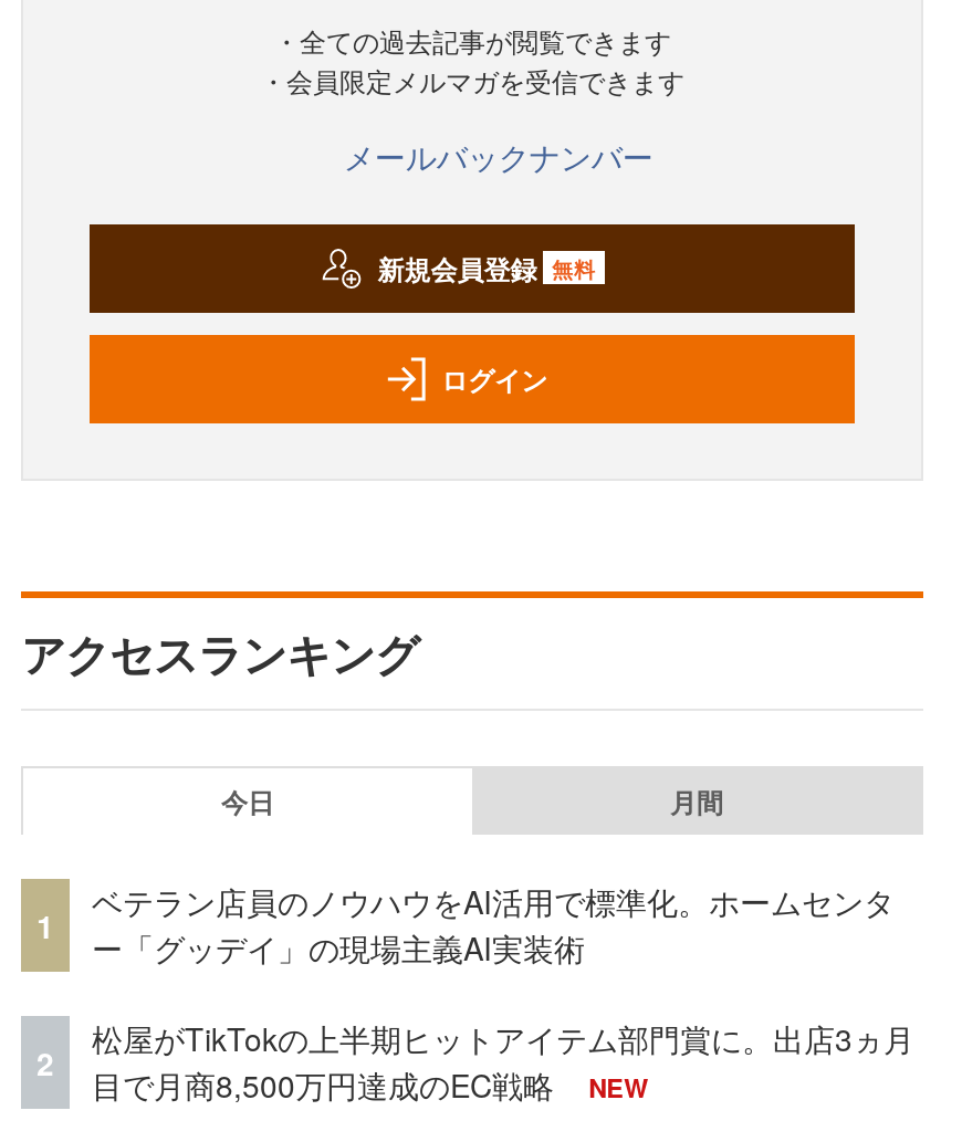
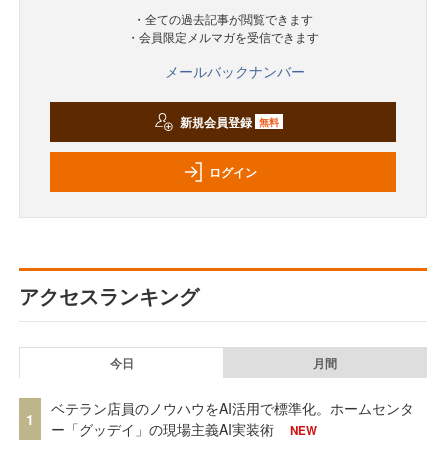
[92,1016,914,1107] 松屋がTikTokの上半期ヒットアイテム部門賞に。出店3ヵ月 | 目で月商8,500万円達成のEC戦略 -> none
[36,1039,54,1083] 2 -> none

